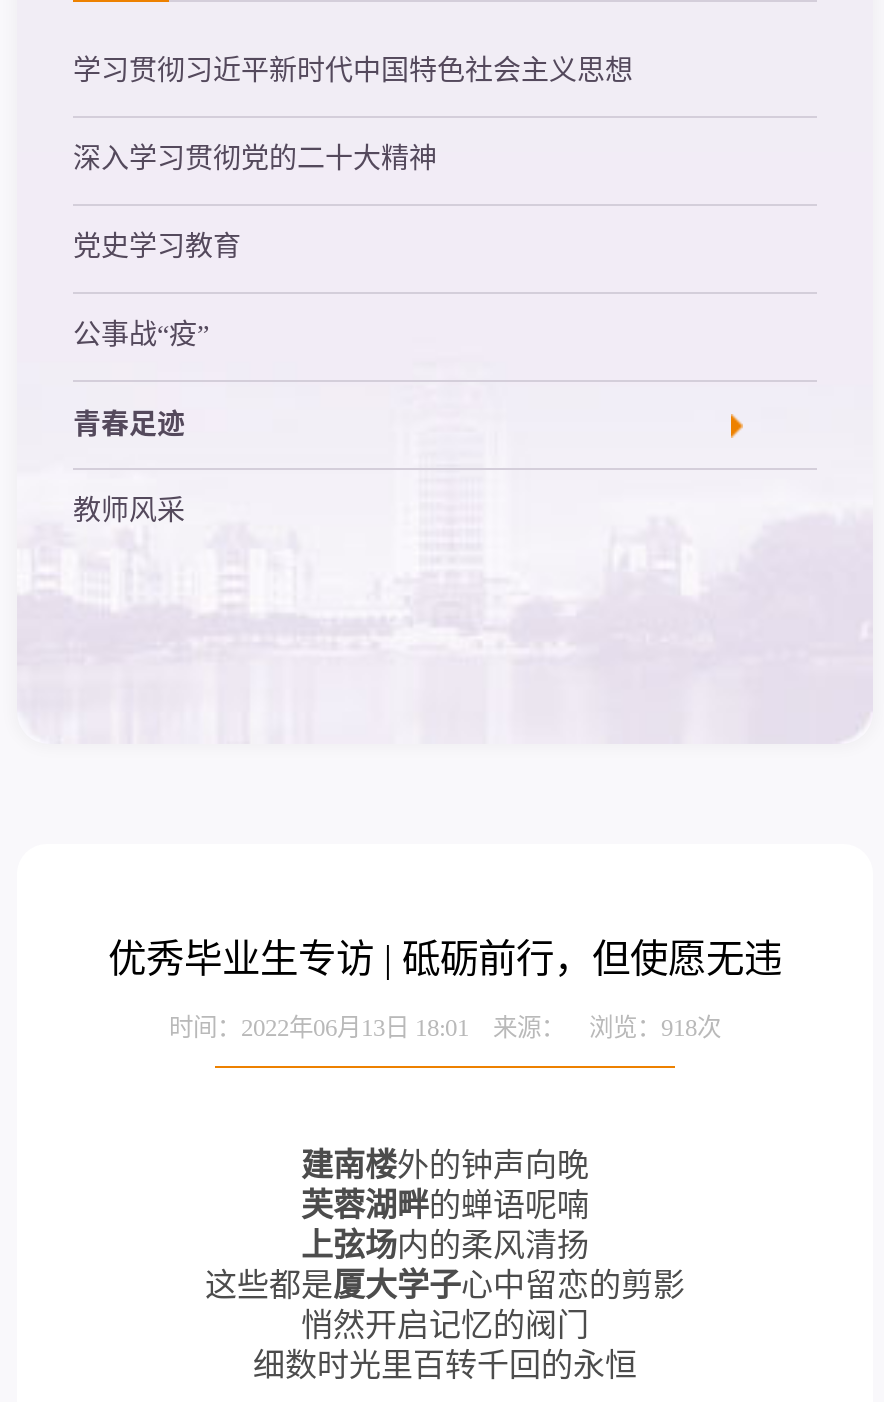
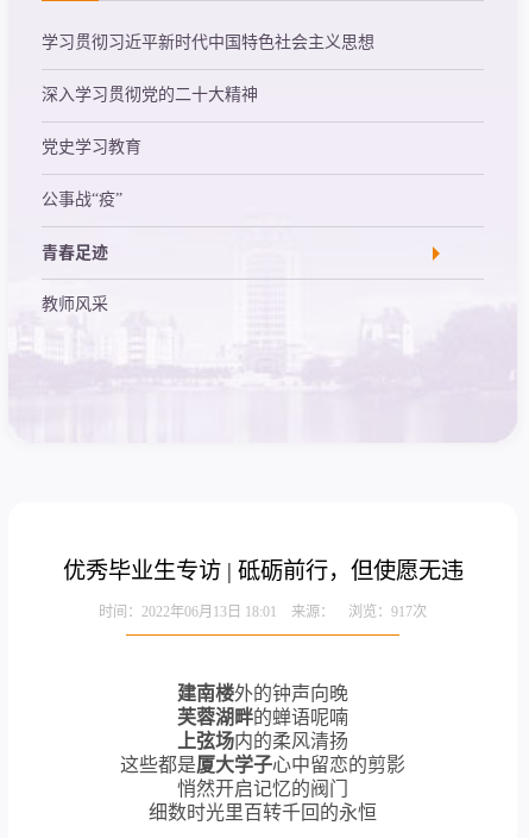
[169,1016,721,1042] 时间：2022年06月13日 18:01 来源： 浏览：918次 -> [99,605,427,620] 时间：2022年06月13日 18:01 来源： 浏览：917次

